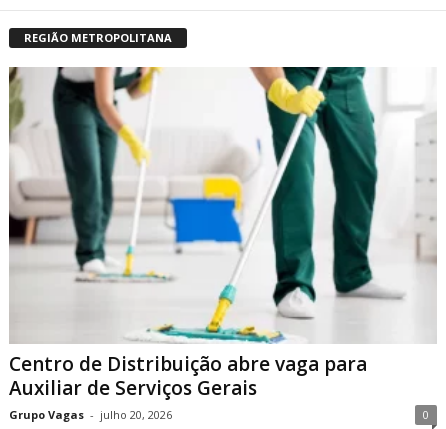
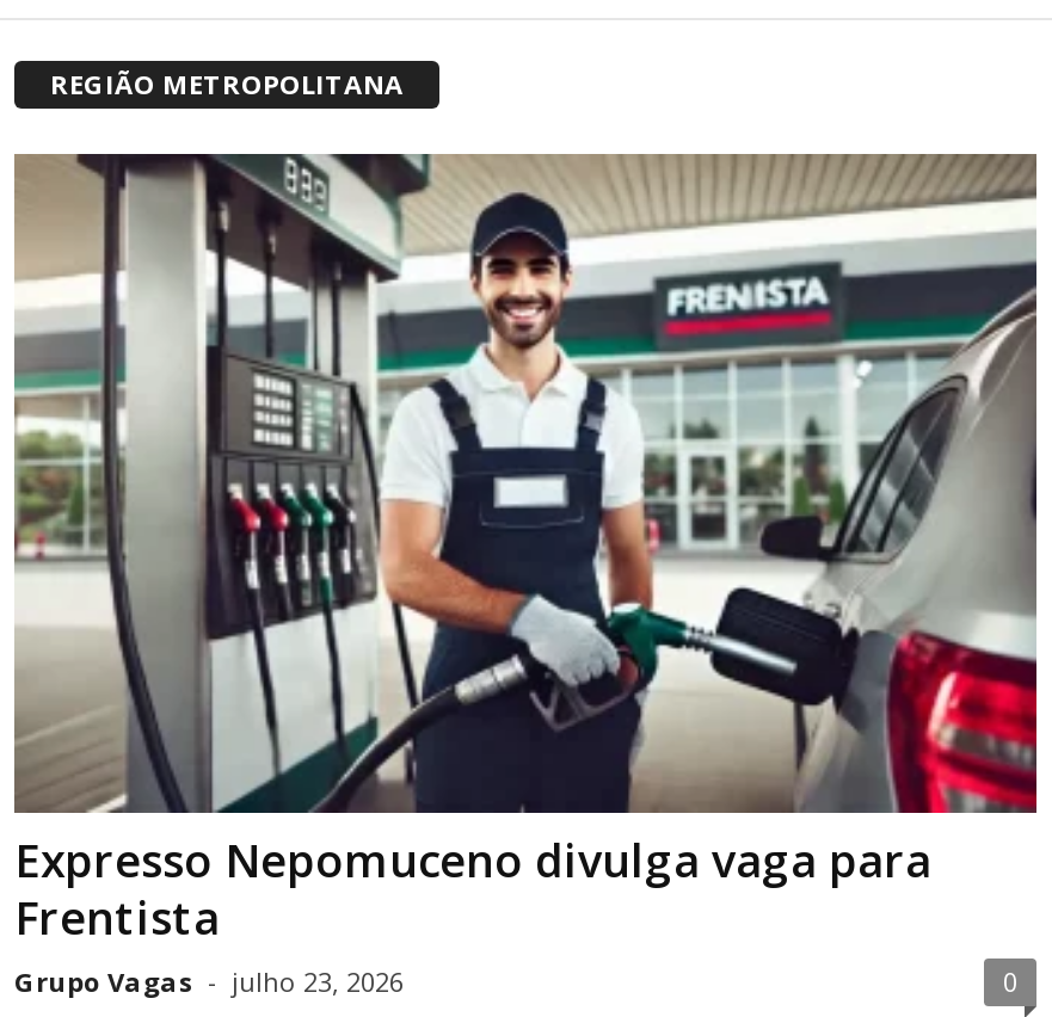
[8,66,437,422] [image] | Centro de Distribuição abre vaga para | Auxiliar de Serviços Gerais | Grupo Vagas - julho 20, 2026 -> [12,152,1039,999] [image] | Expresso Nepomuceno divulga vaga para | Frentista | Grupo Vagas - julho 23, 2026

